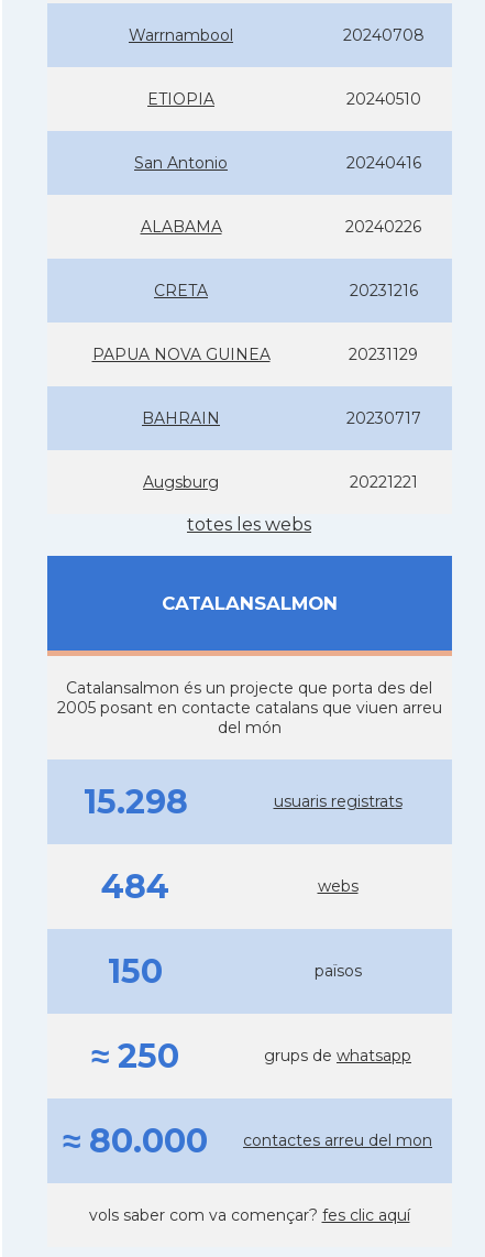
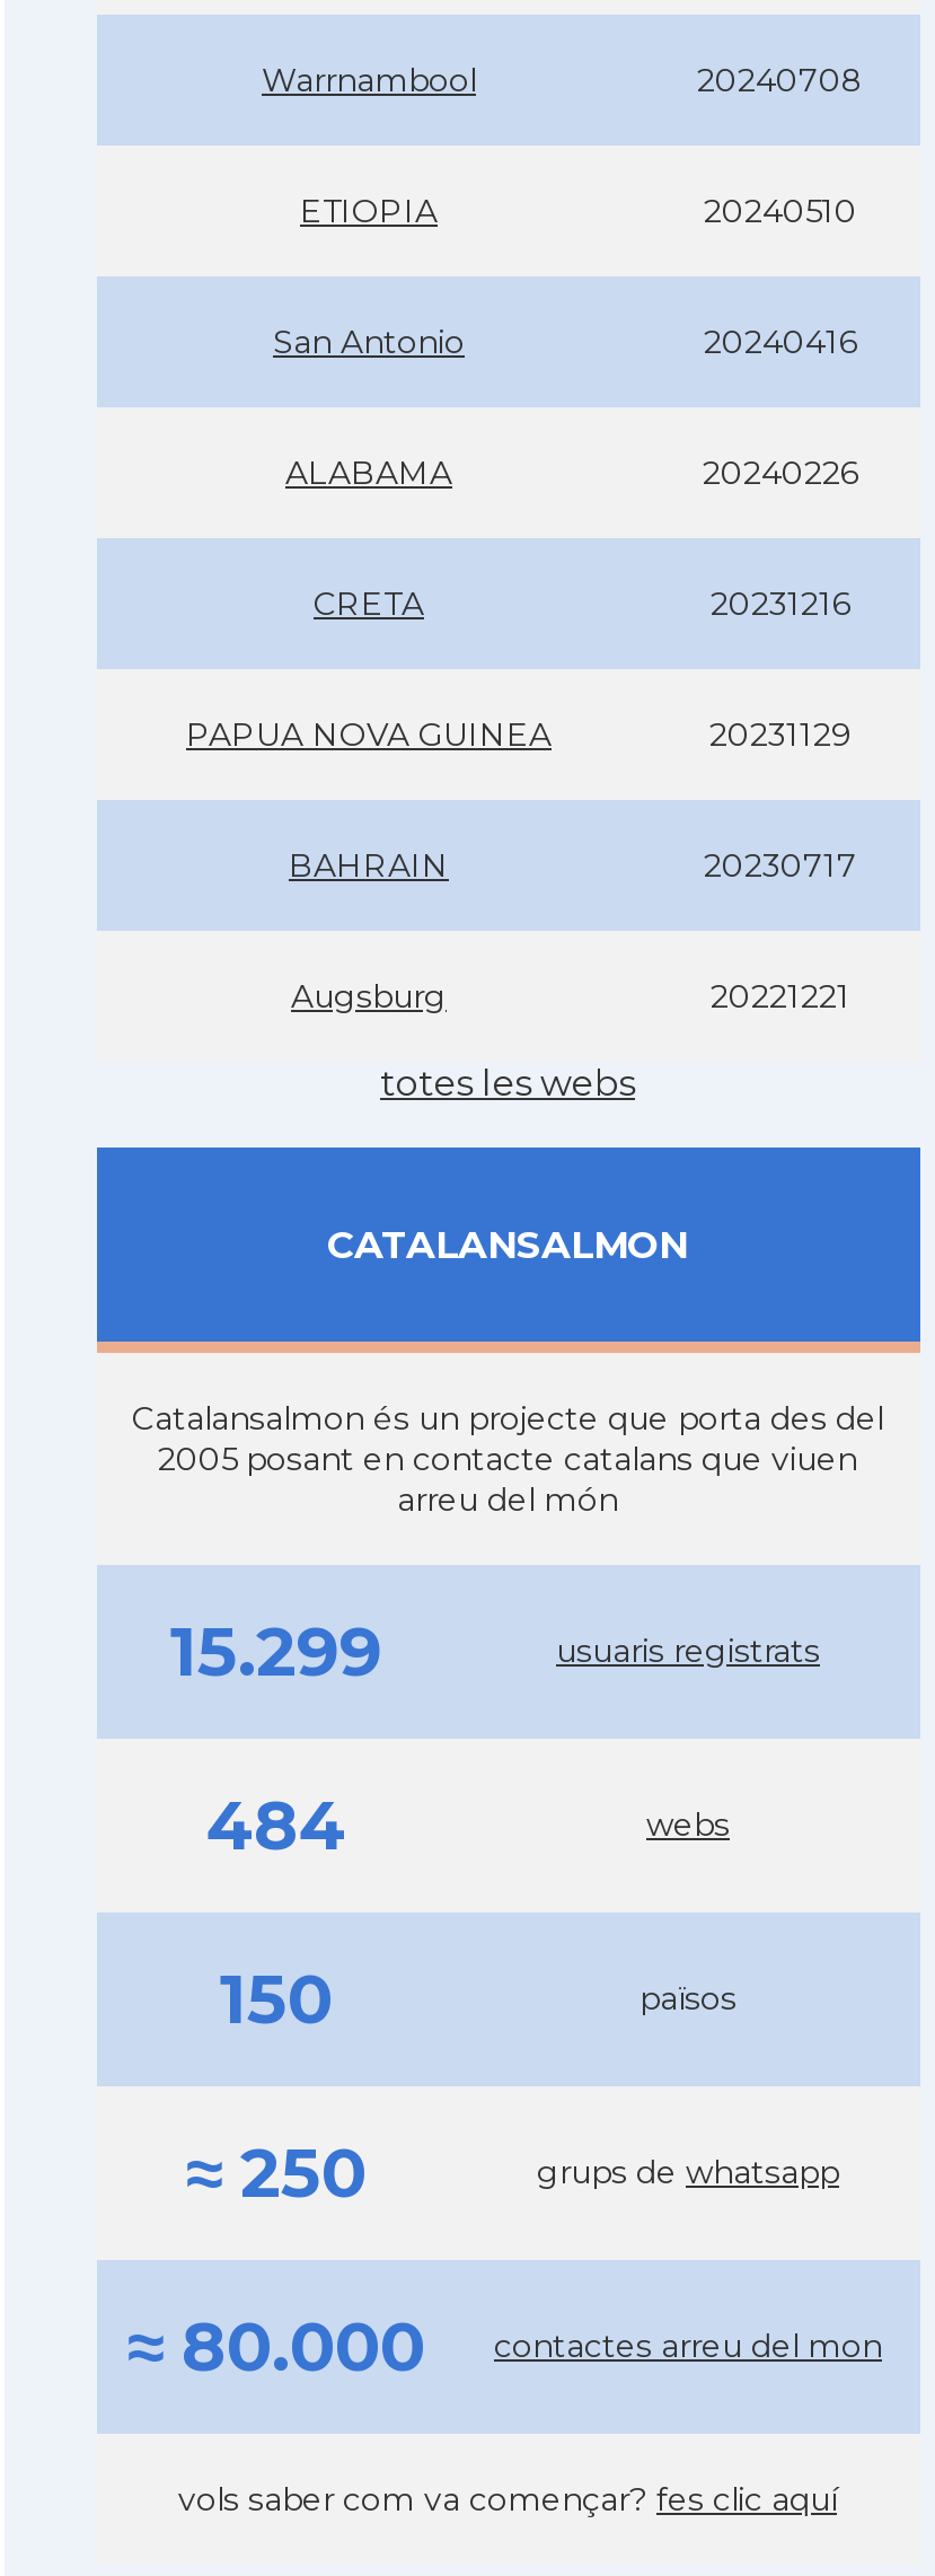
[83,781,188,822] 15.298 -> [170,1610,382,1693] 15.299

